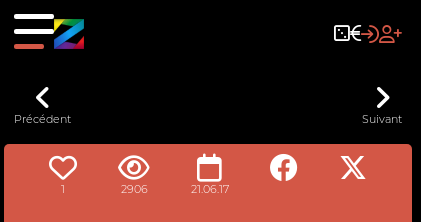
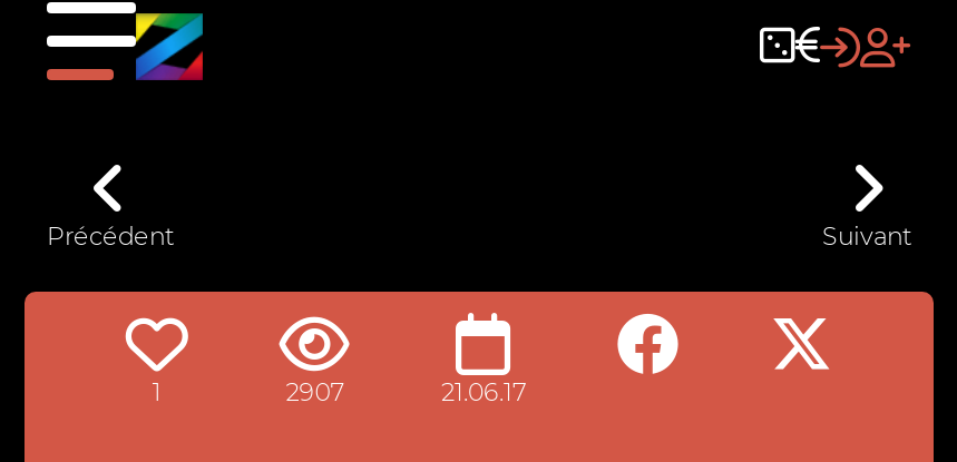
[121,182,148,196] 2906 -> [286,376,344,407] 2907

